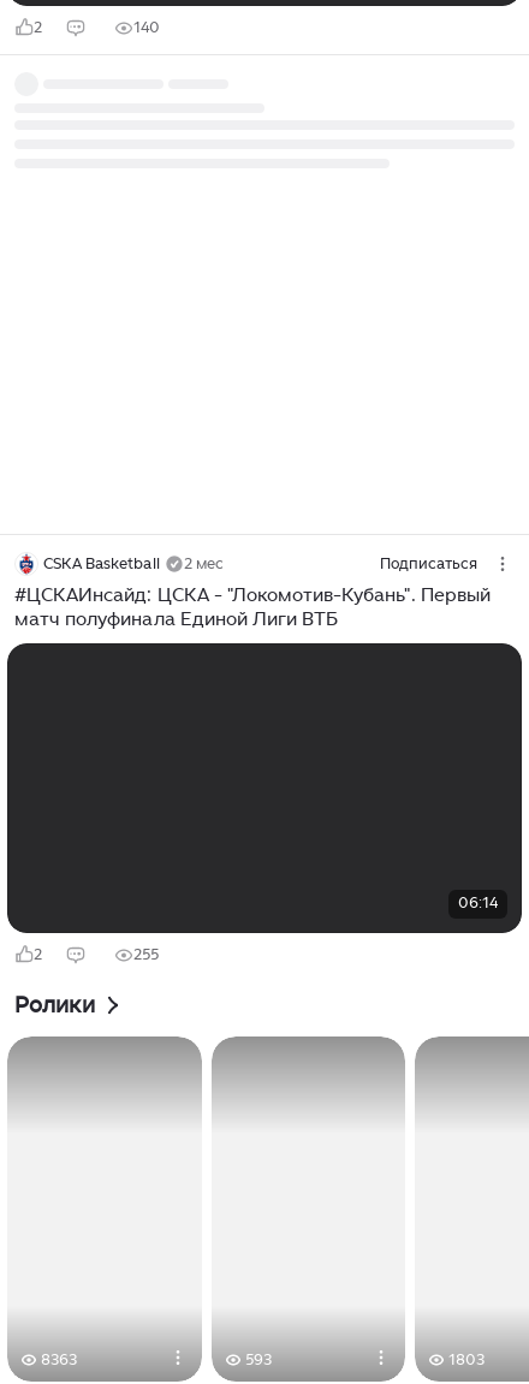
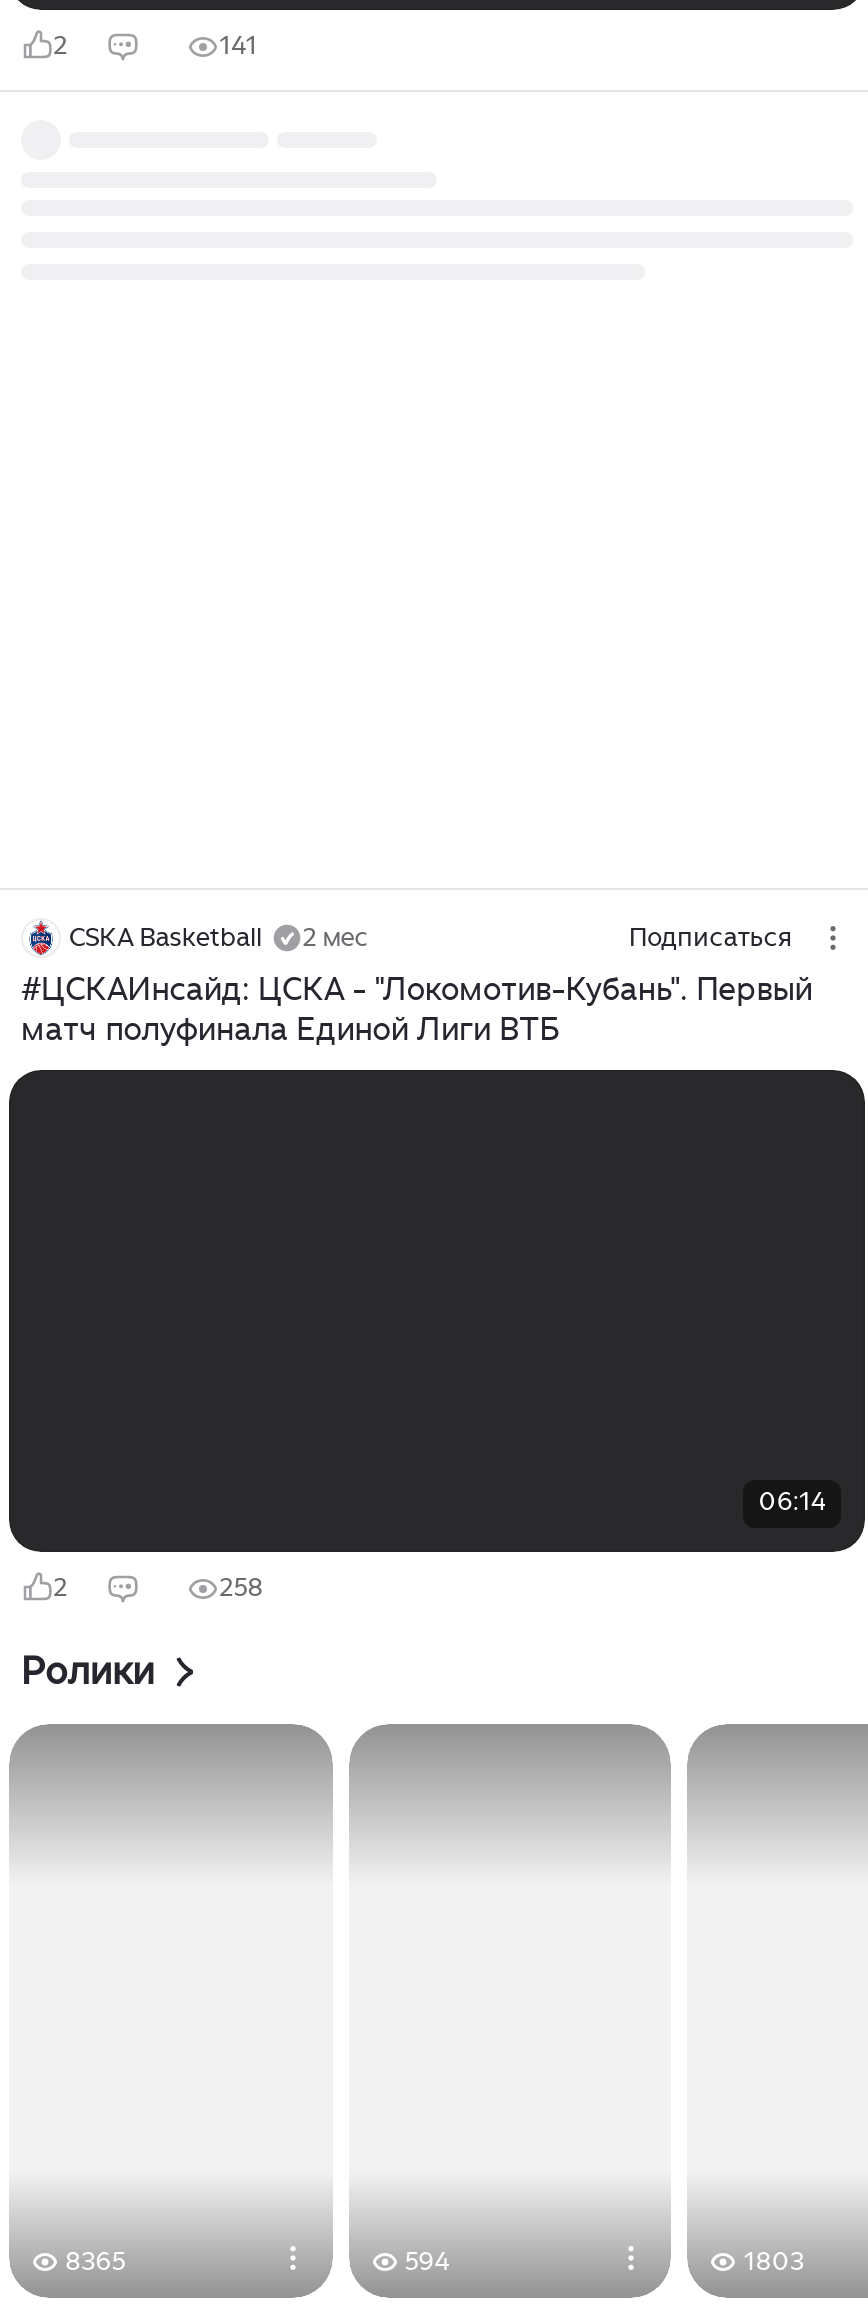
[133,18,160,36] 140 -> [219,30,257,60] 141
[133,945,159,963] 255 -> [219,1571,263,1601] 258
[41,1351,77,1369] 8363 -> [65,2246,125,2276] 8365
[245,1351,271,1369] 593 -> [404,2246,449,2276] 594

